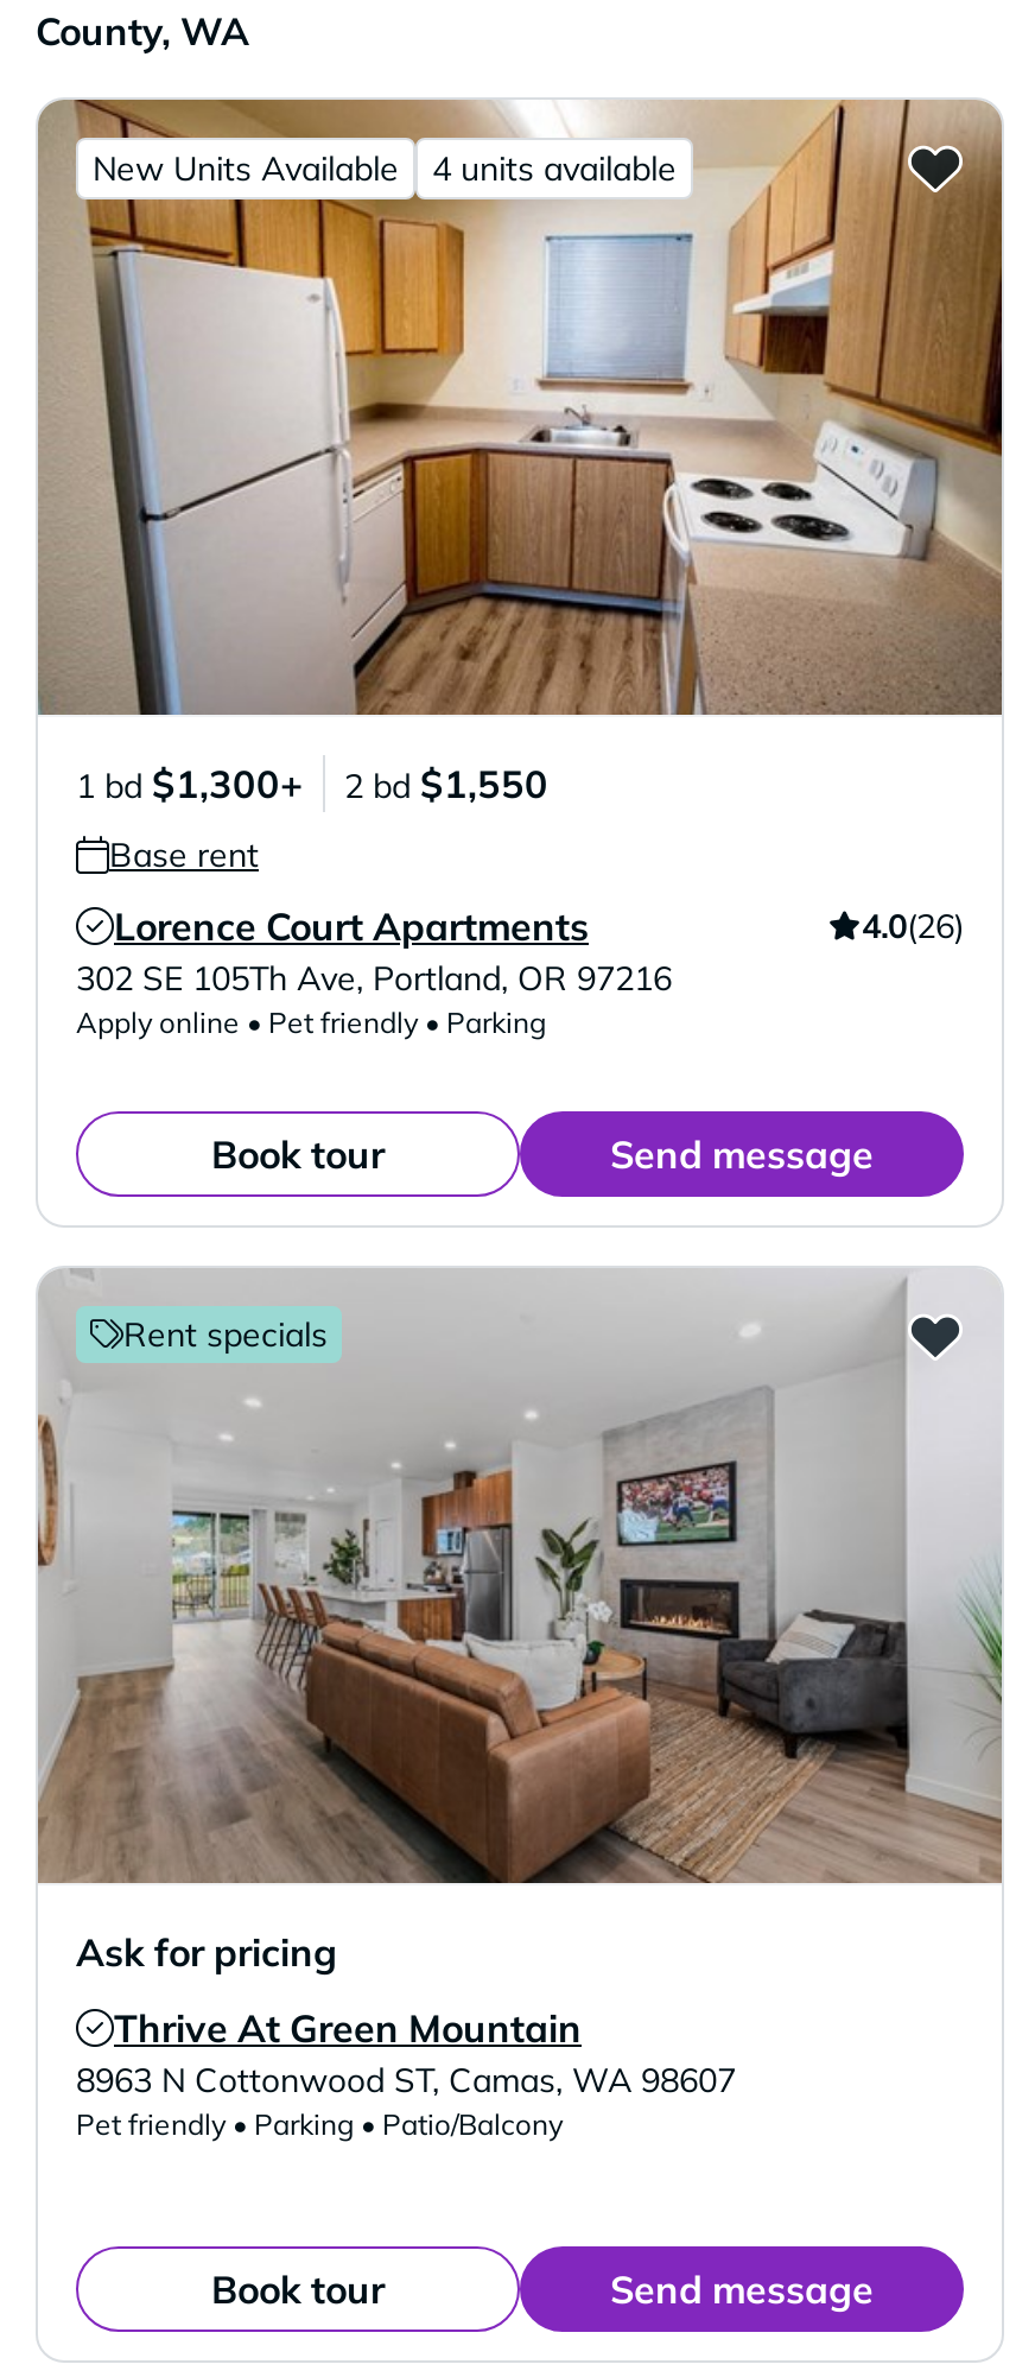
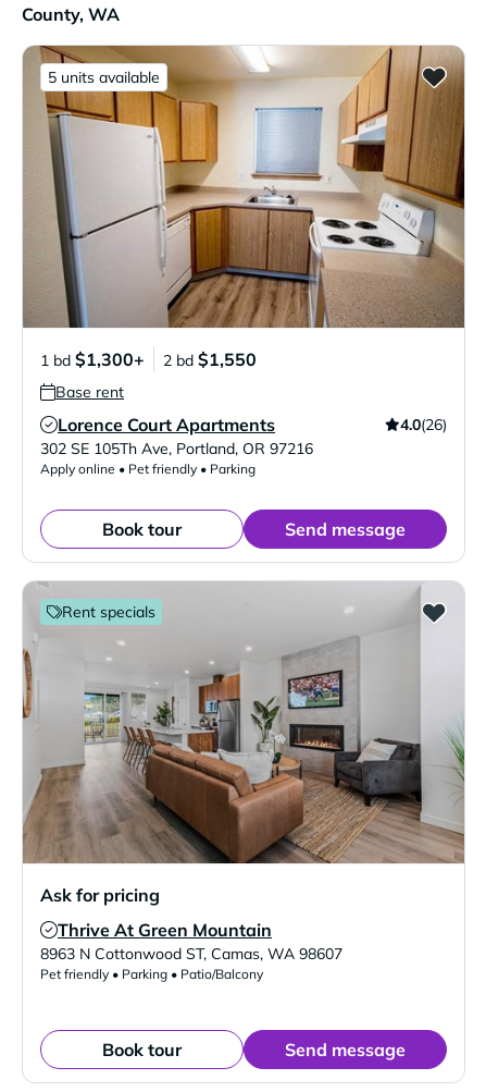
[93,147,677,190] New Units Available | 4 units available -> [48,68,160,87] 5 units available

